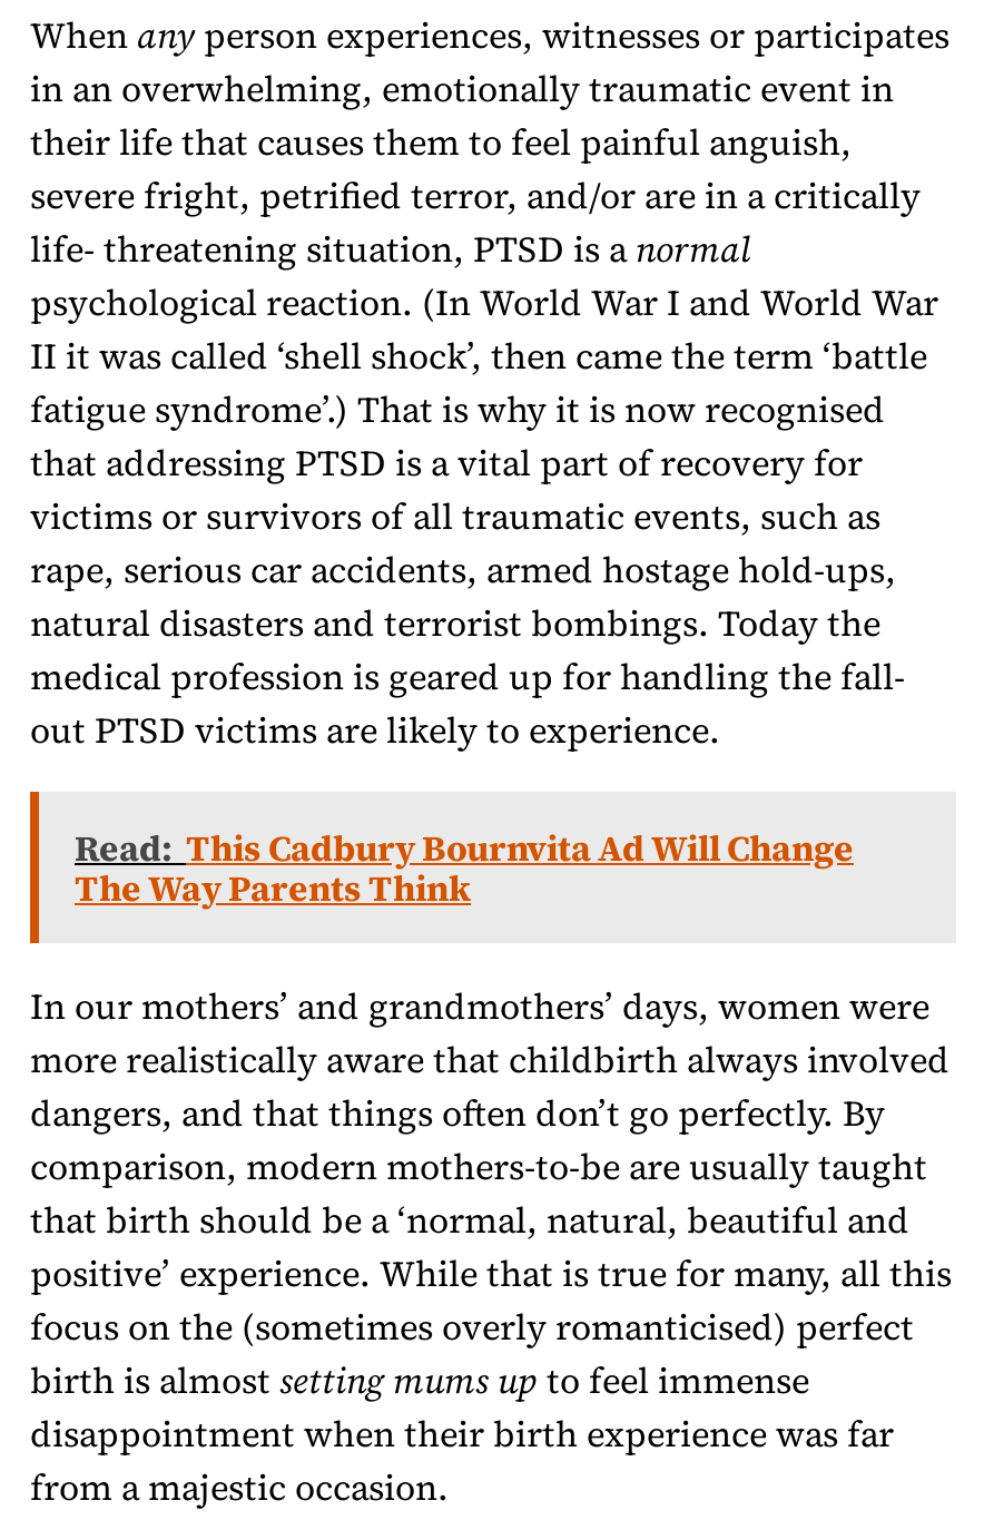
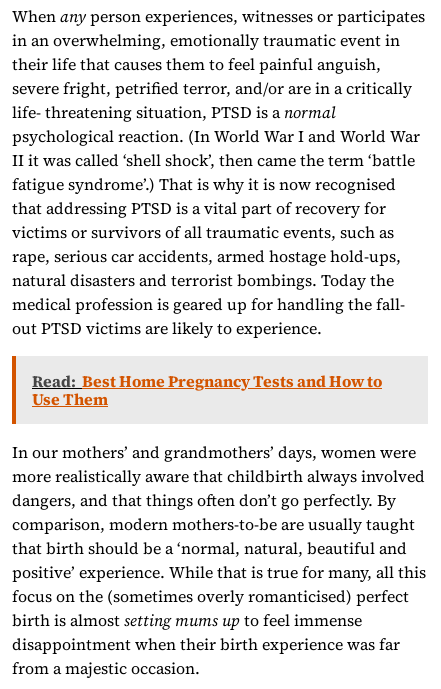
[75,823,854,912] Read: This Cadbury Bournvita Ad Will Change | The Way Parents Think -> [32,370,382,410] Read: Best Home Pregnancy Tests and How to | Use Them

